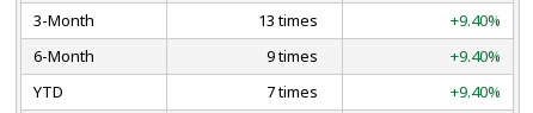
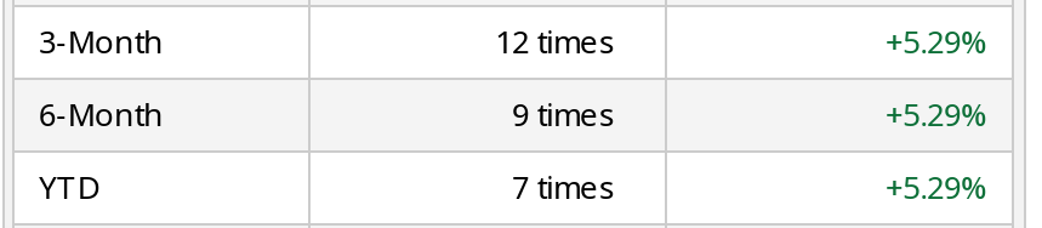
[258,9,318,31] 13 times -> [495,19,616,63] 12 times
[451,9,501,31] +9.40% -> [886,19,988,63] +5.29%
[451,45,501,66] +9.40% -> [886,92,988,135] +5.29%
[451,81,501,102] +9.40% -> [886,164,988,208] +5.29%

